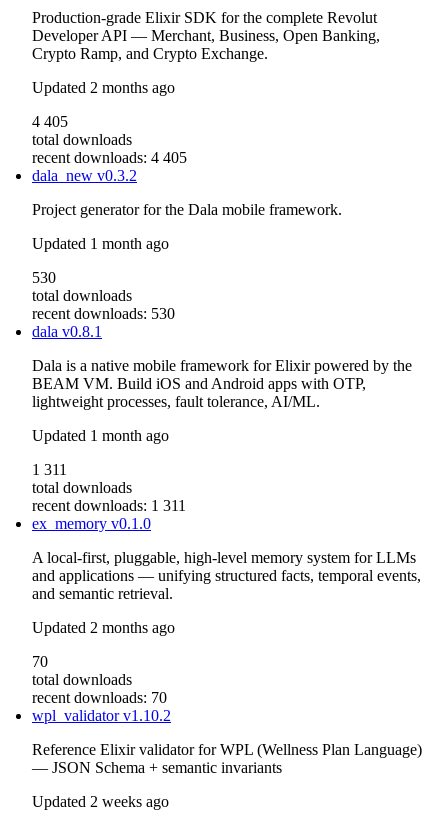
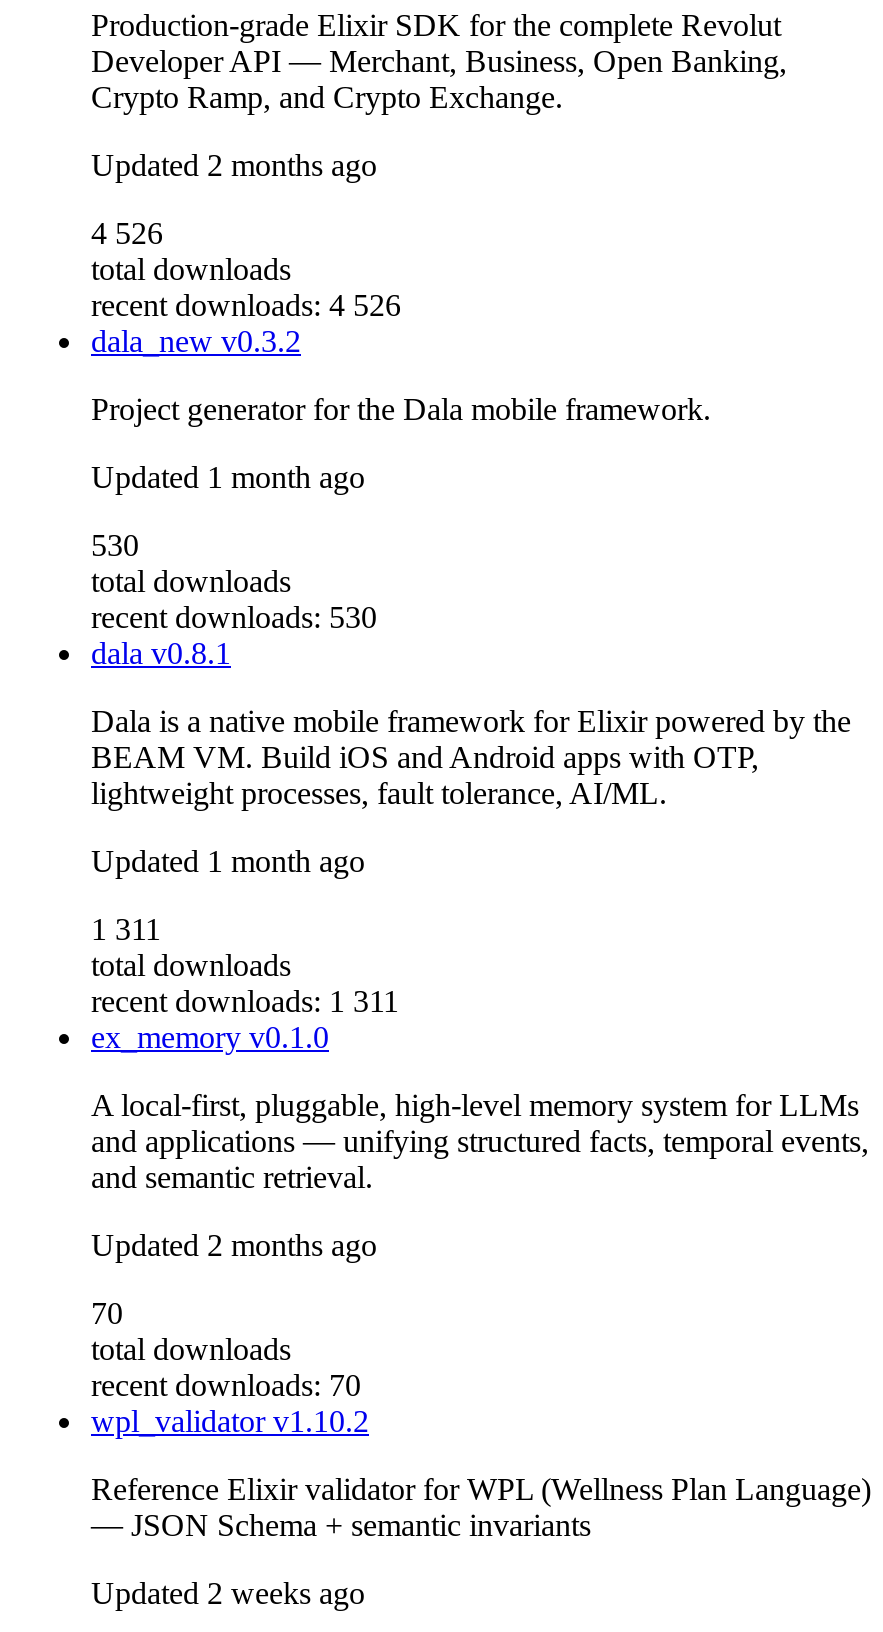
[32,113,68,130] 4 405 -> [91,217,163,251] 4 526
[32,149,187,166] recent downloads: 4 405 -> [91,289,401,323] recent downloads: 4 526

